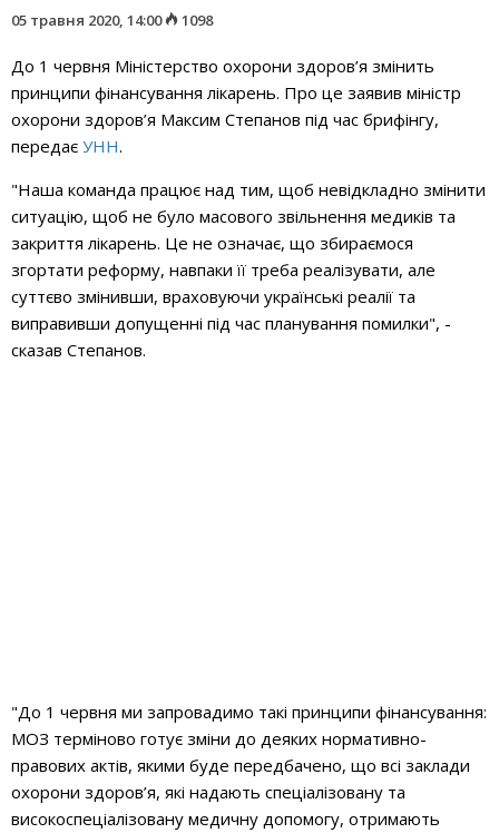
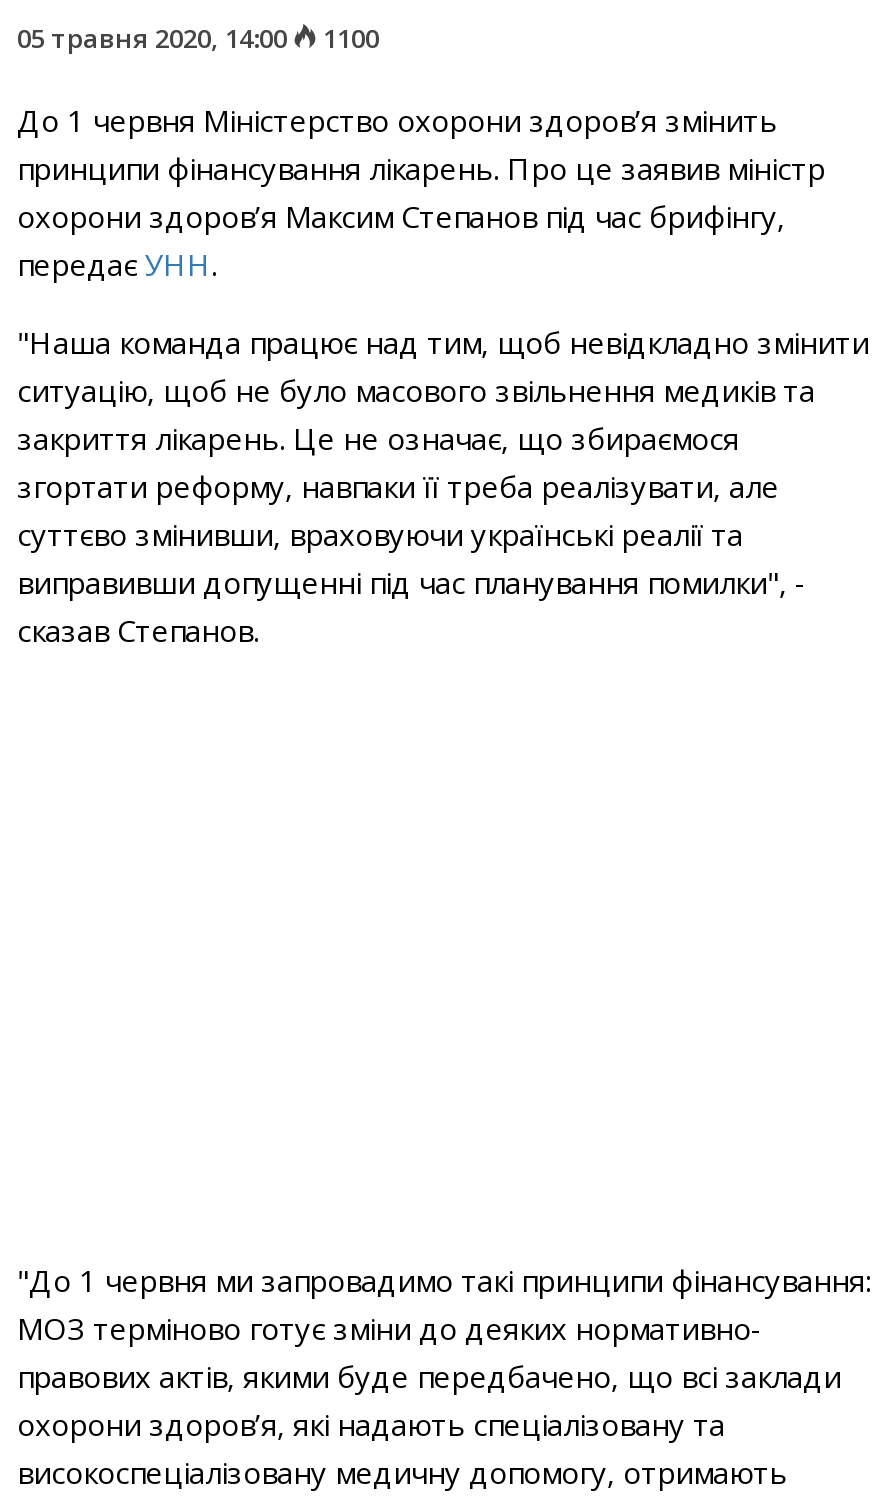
[11,10,213,30] 05 травня 2020, 14:00 1098 -> [17,20,379,56] 05 травня 2020, 14:00 1100

